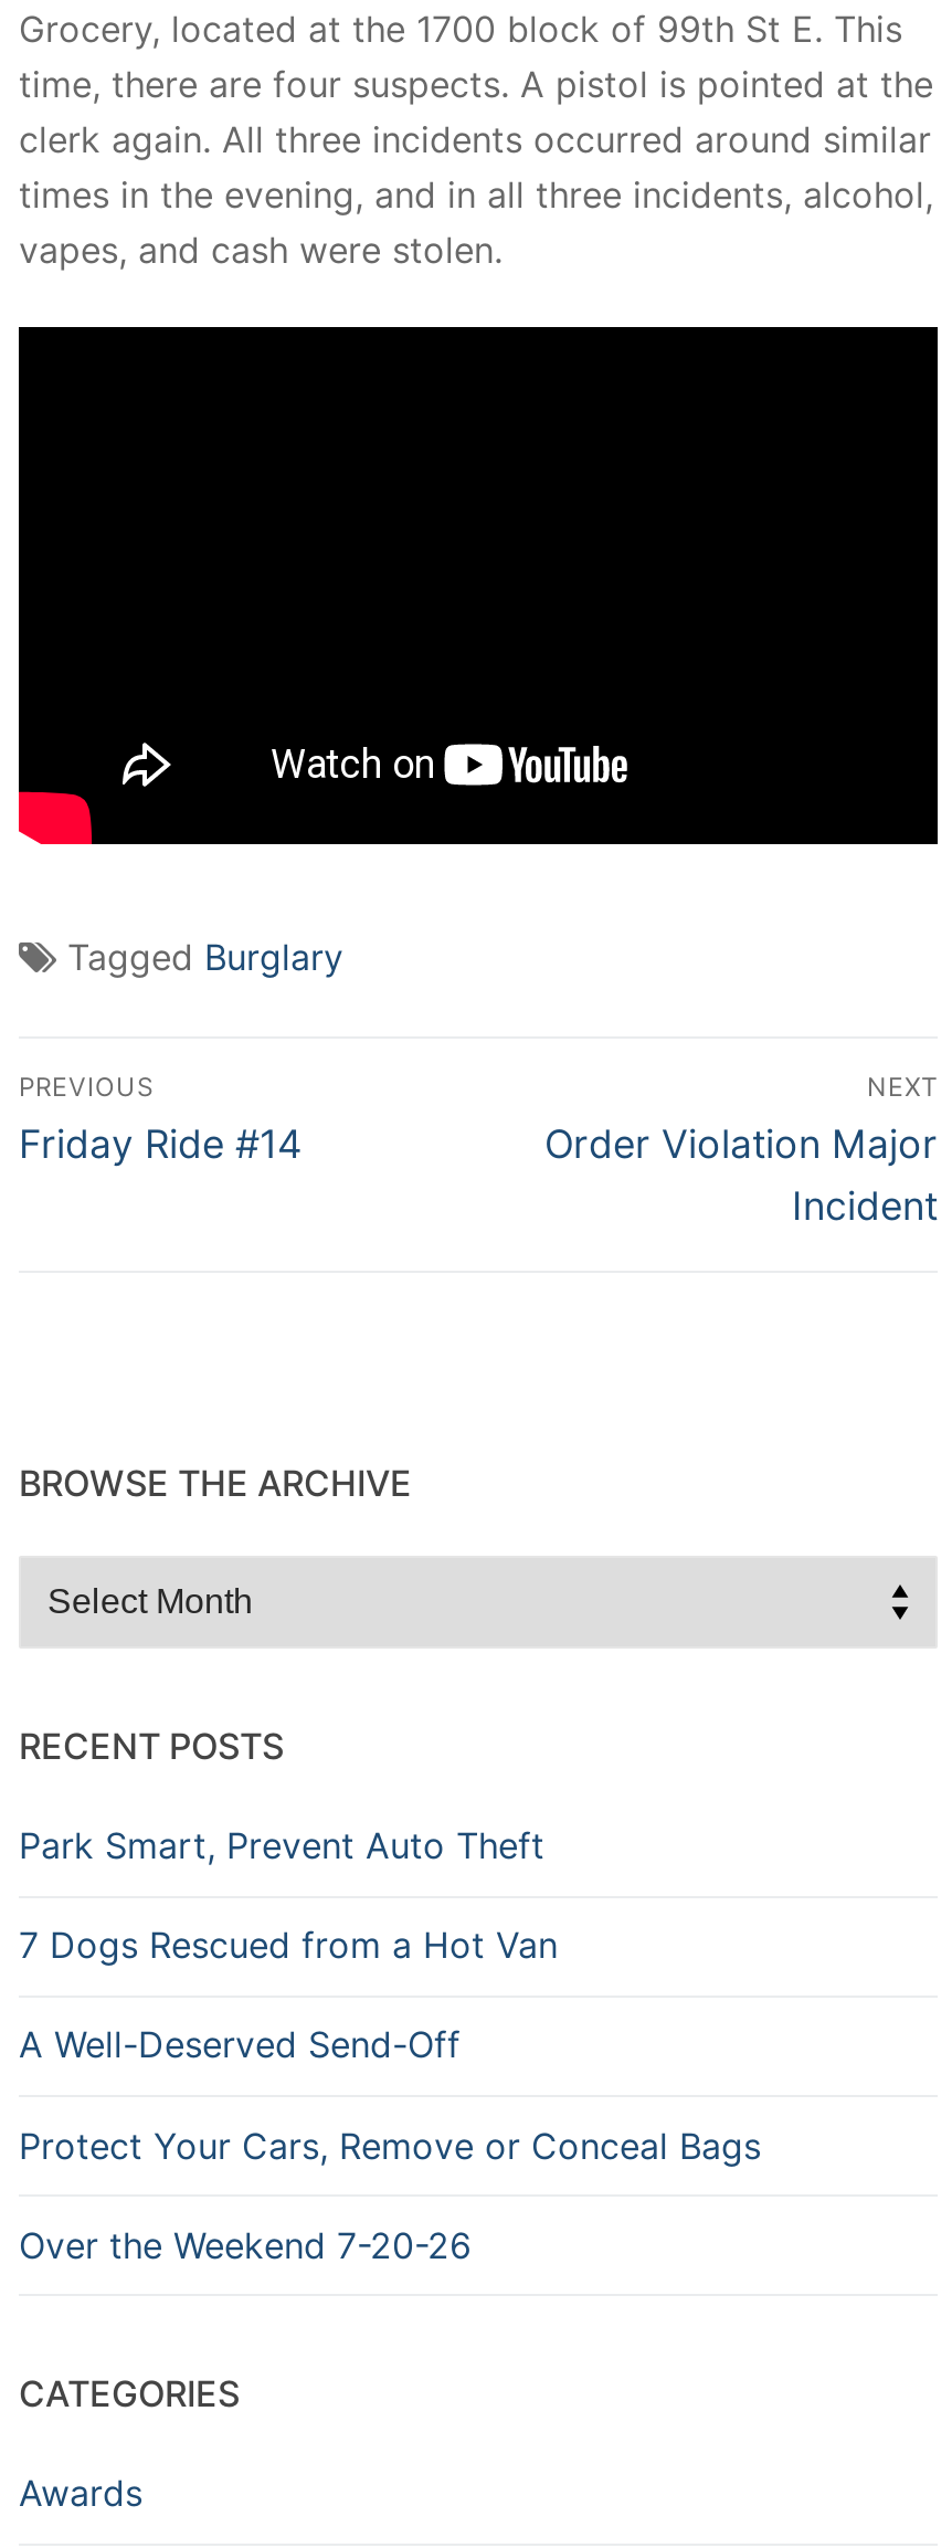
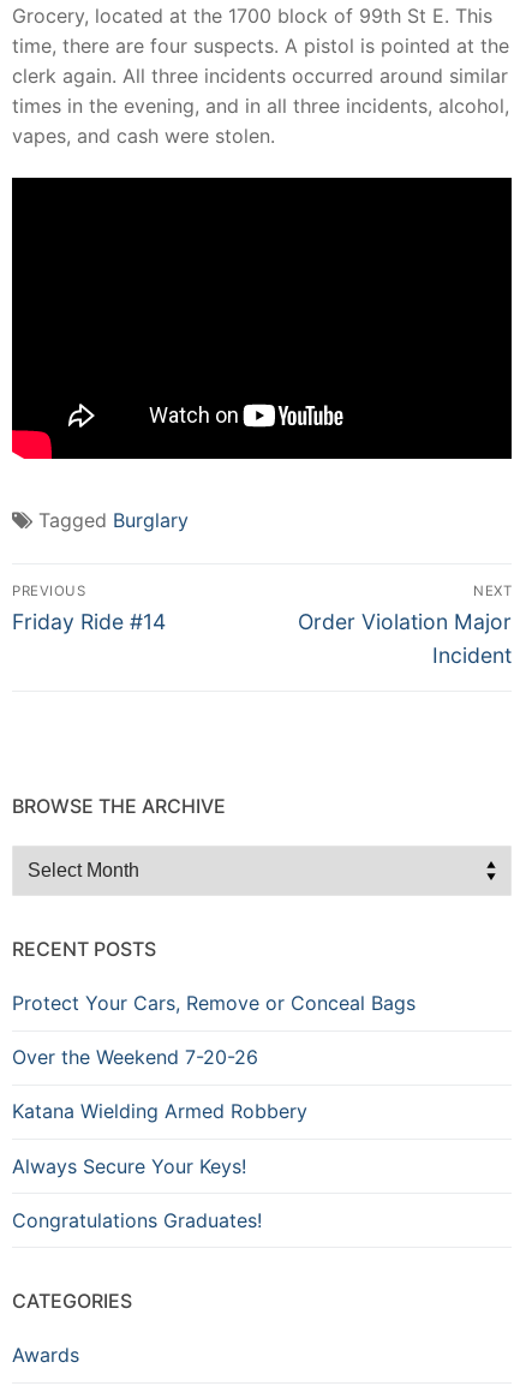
[19,1823,558,2067] Park Smart, Prevent Auto Theft | 7 Dogs Rescued from a Hot Van | A Well-Deserved Send-Off -> none
moved [19,2123,761,2267] -> [12,991,416,1069]: Protect Your Cars, Remove or Conceal Bags | Over the Weekend 7-20-26
none -> [12,1099,307,1232] Katana Wielding Armed Robbery | Always Secure Your Keys! | Congratulations Graduates!

